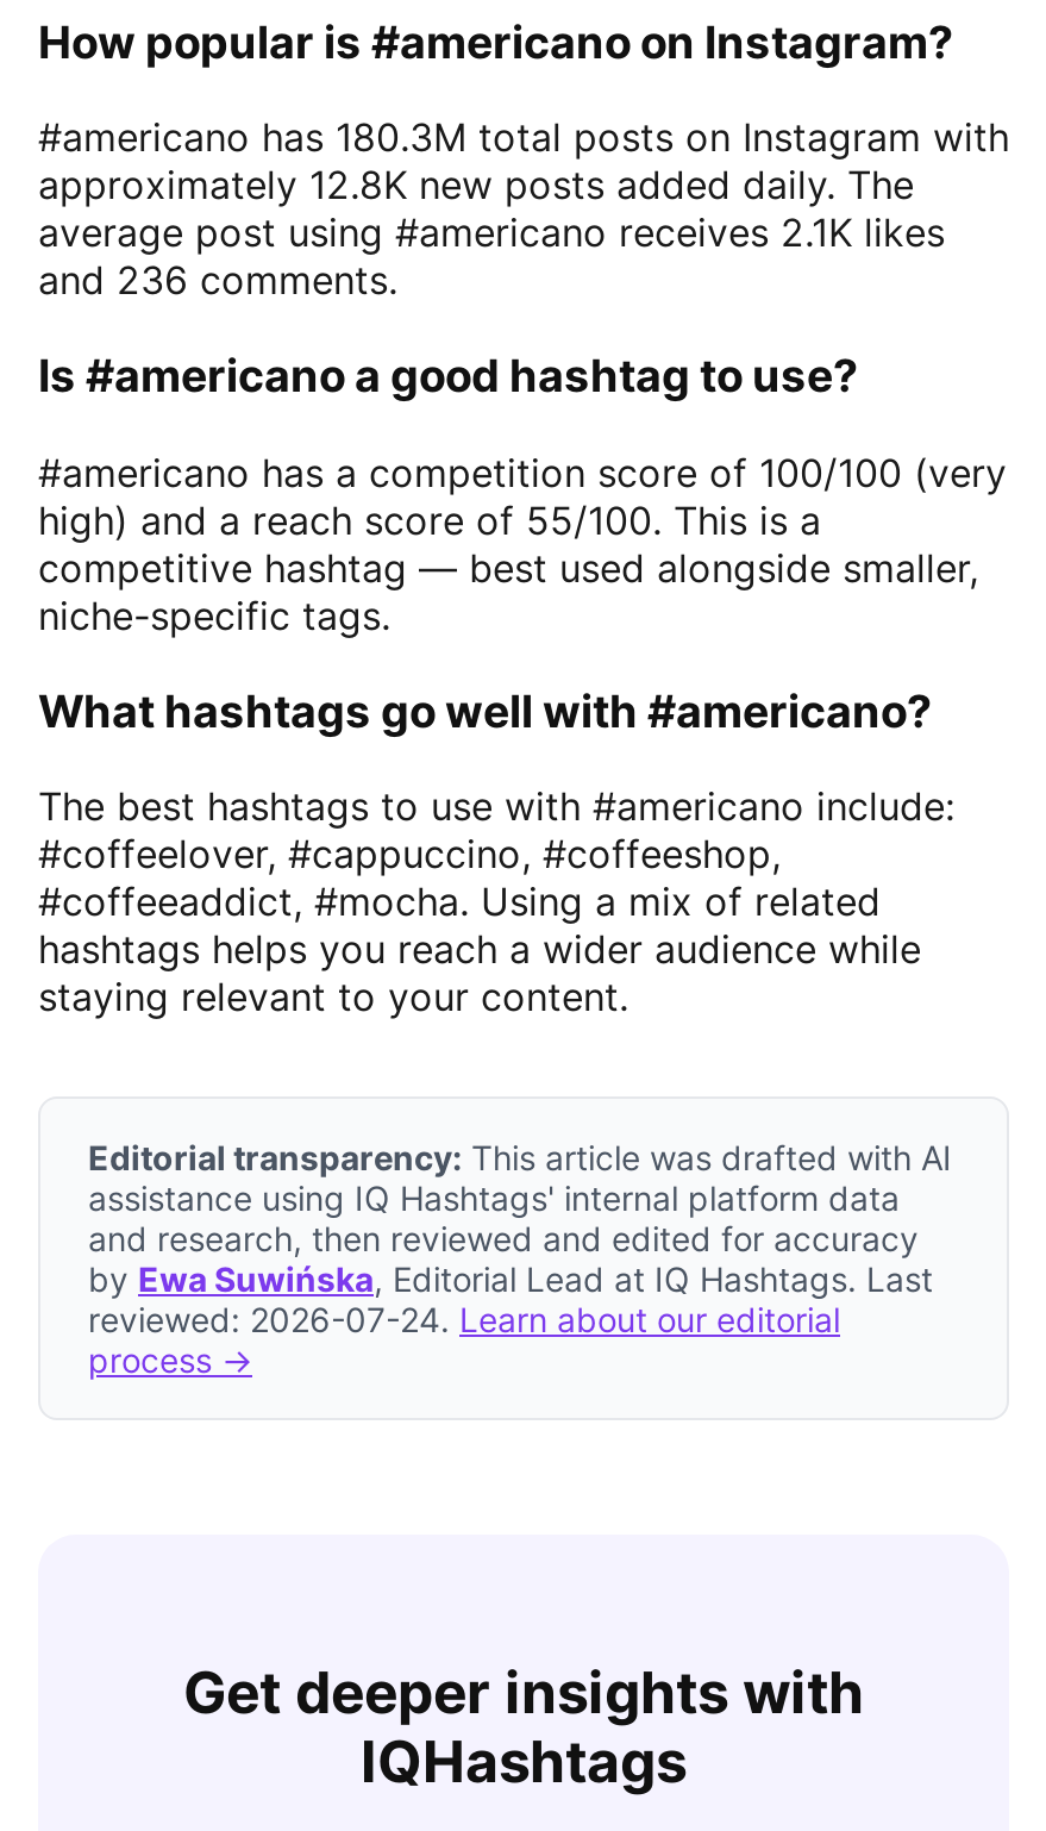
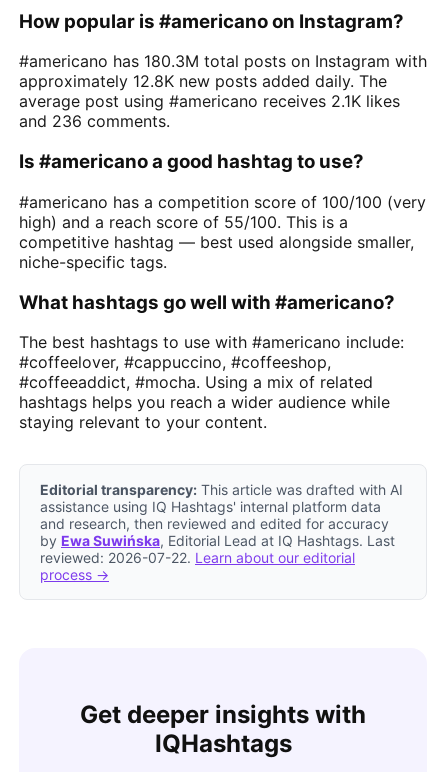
[88,1300,840,1340] reviewed: 2026-07-24. Learn about our editorial -> [40,549,355,566] reviewed: 2026-07-22. Learn about our editorial

